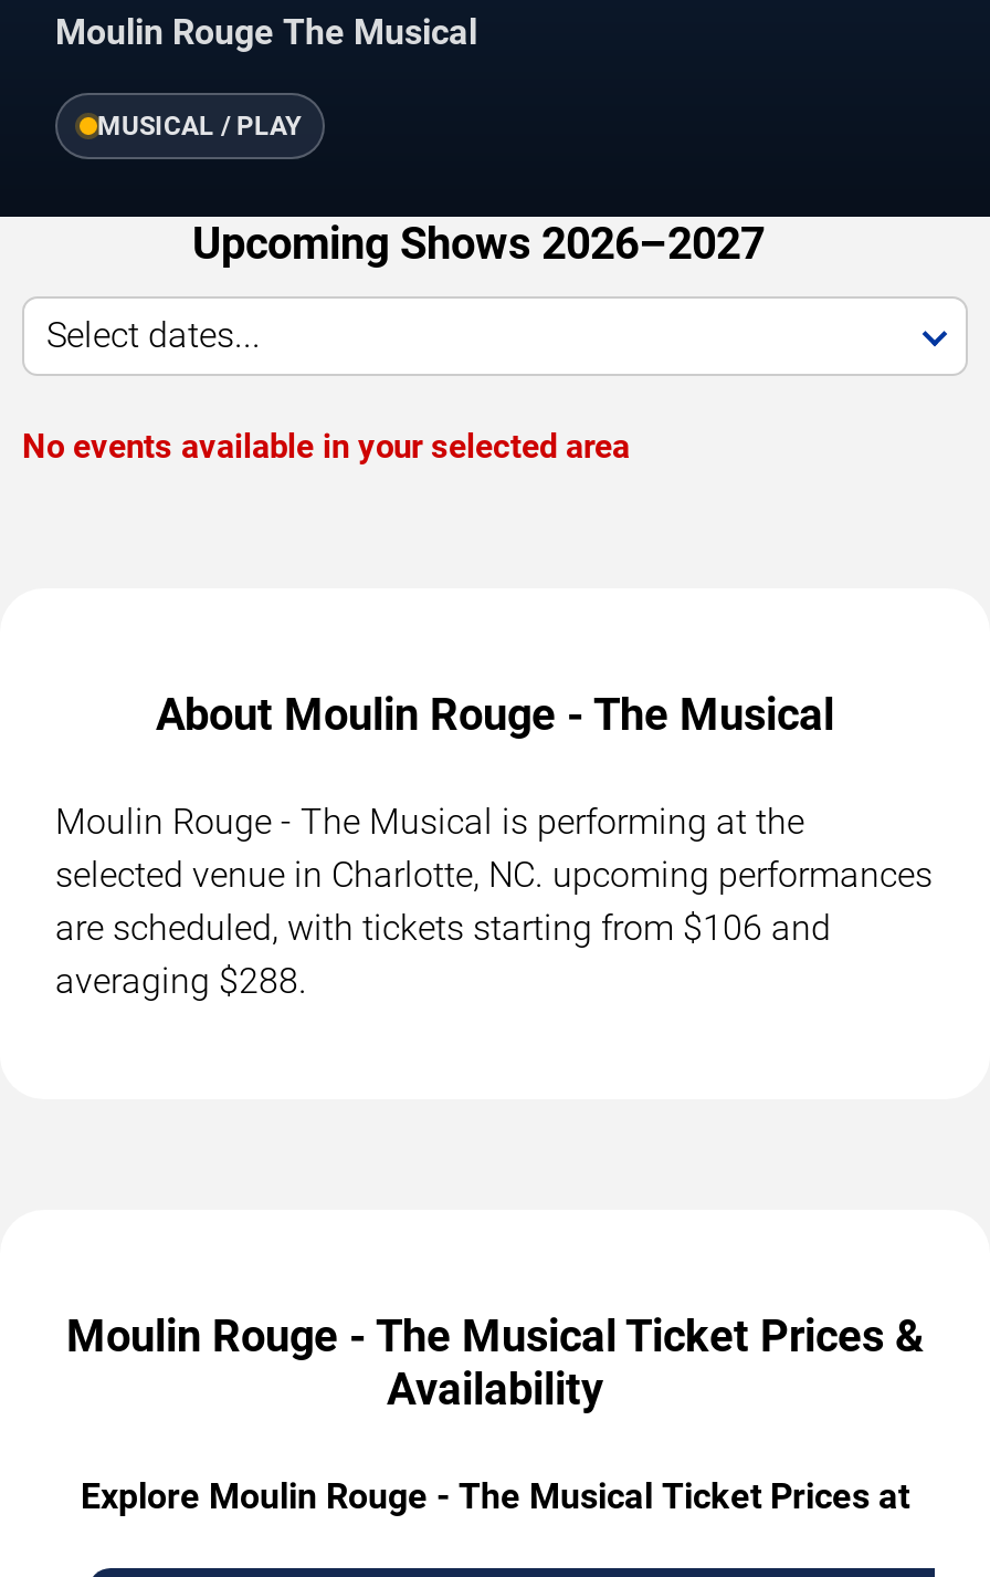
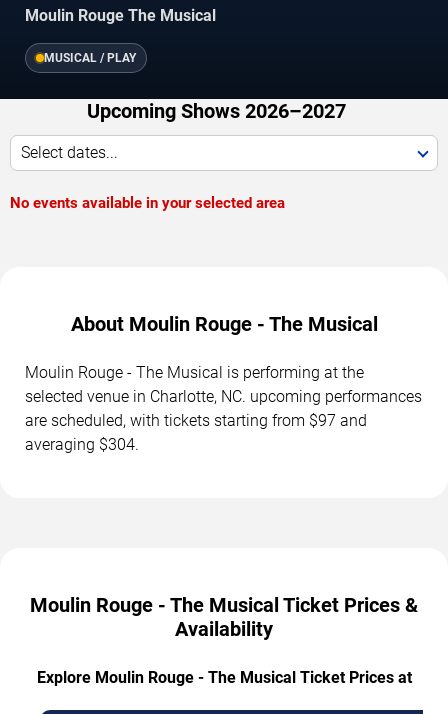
[55,907,831,949] are scheduled, with tickets starting from $106 and -> [25,411,367,430] are scheduled, with tickets starting from $97 and
[55,960,307,1002] averaging $288. -> [25,435,139,454] averaging $304.

